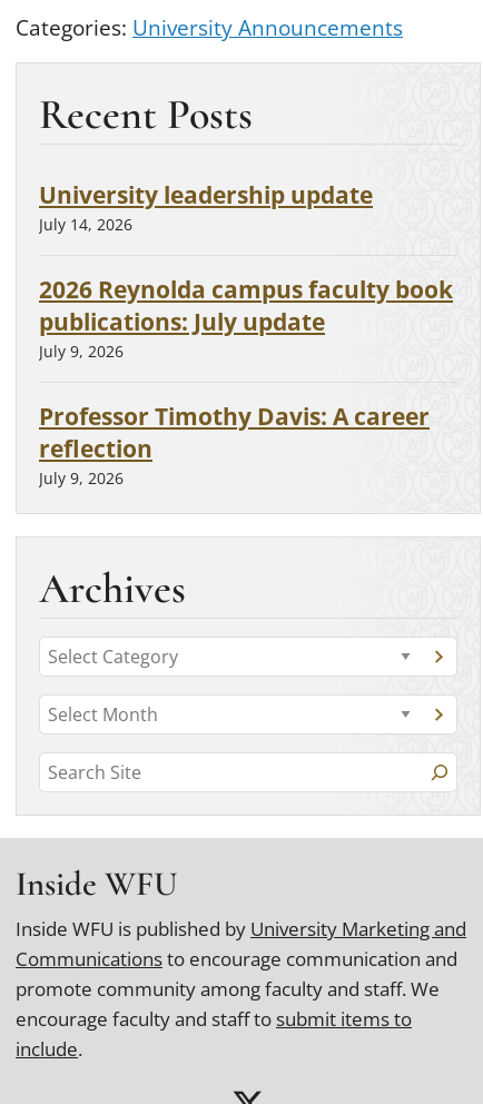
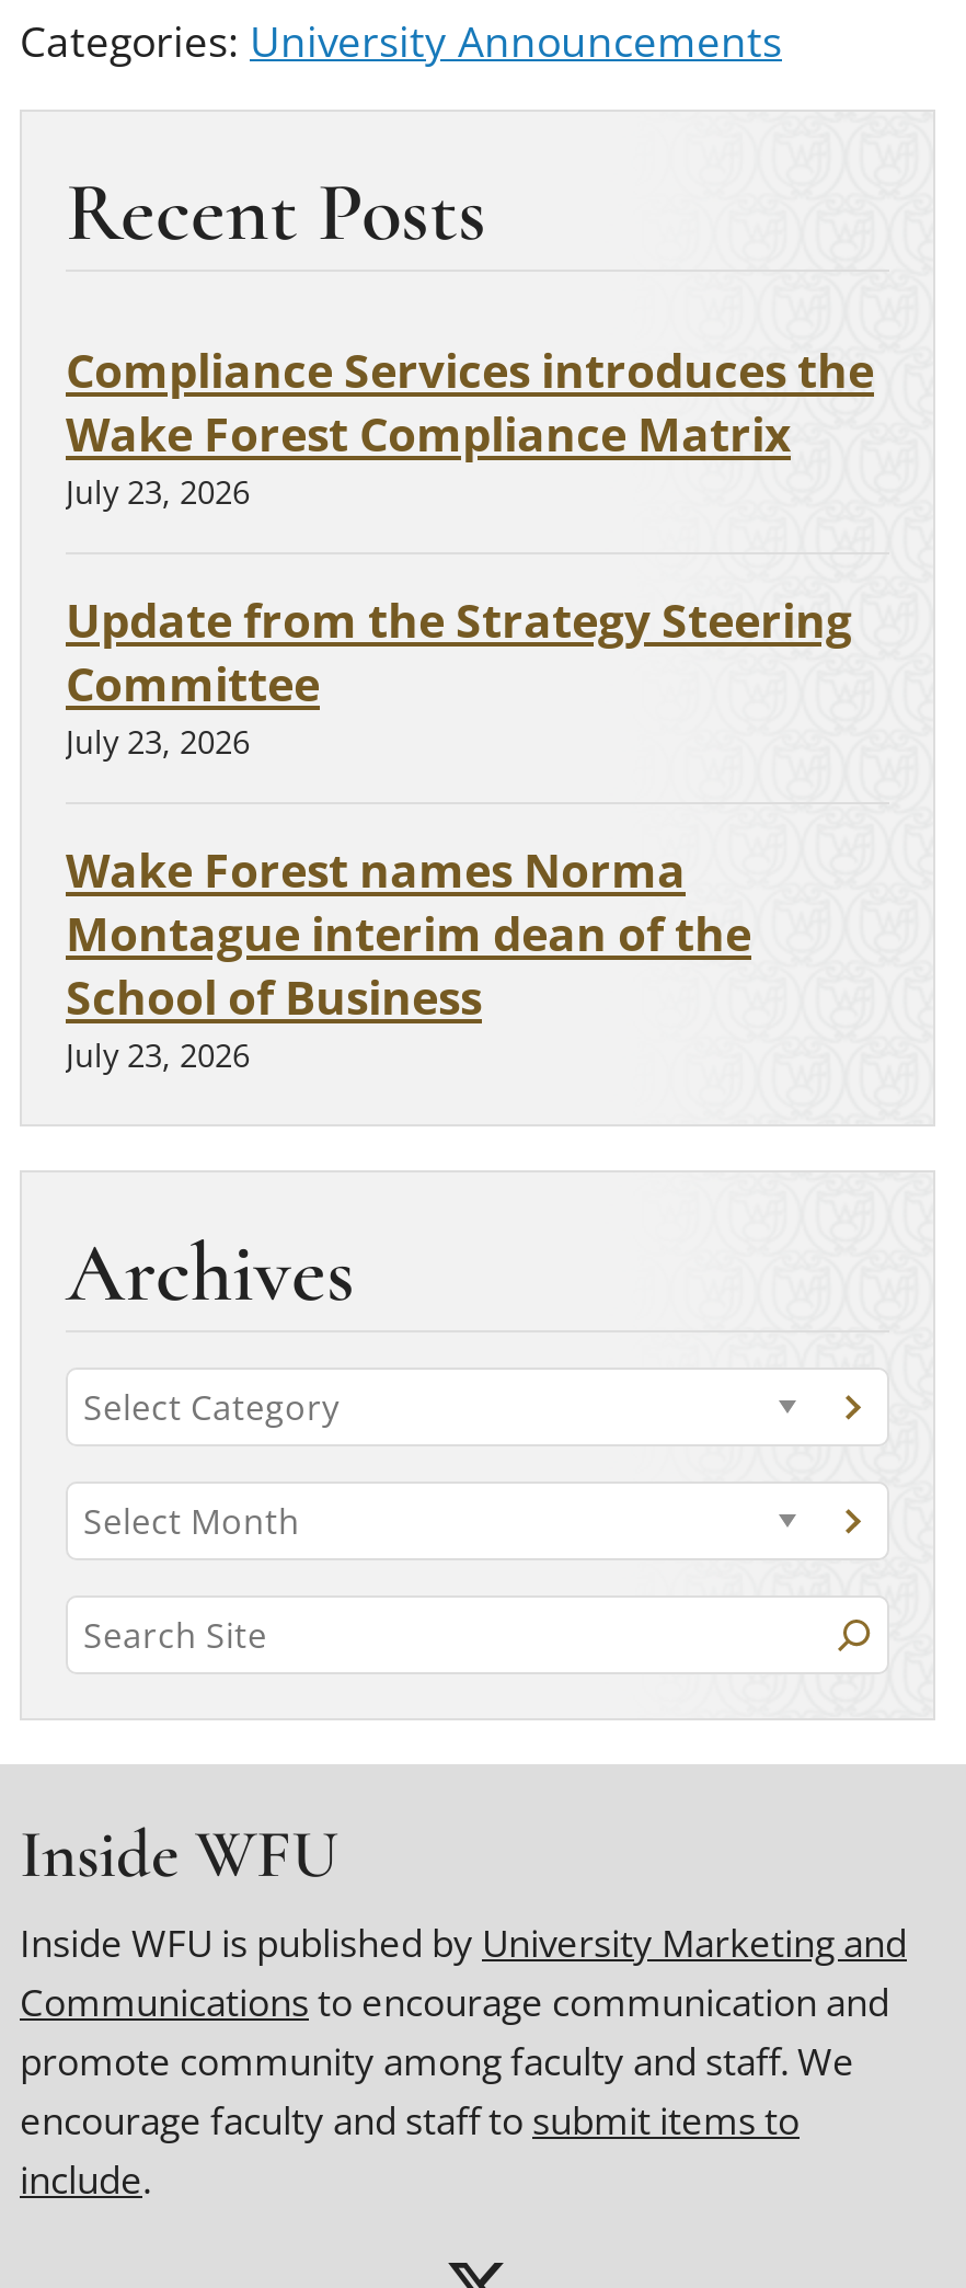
[39,178,373,235] University leadership update | July 14, 2026 -> [66,338,874,513] Compliance Services introduces the | Wake Forest Compliance Matrix | July 23, 2026
[39,273,453,362] 2026 Reynolda campus faculty book | publications: July update | July 9, 2026 -> [66,587,852,763] Update from the Strategy Steering | Committee | July 23, 2026
[39,400,430,489] Professor Timothy Davis: A career | reflection | July 9, 2026 -> [66,837,751,1076] Wake Forest names Norma | Montague interim dean of the | School of Business | July 23, 2026

